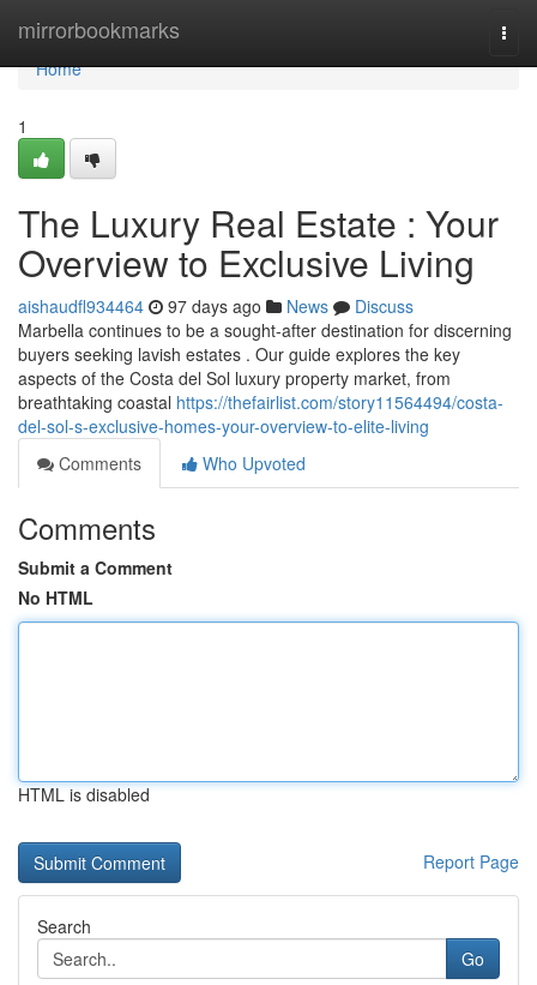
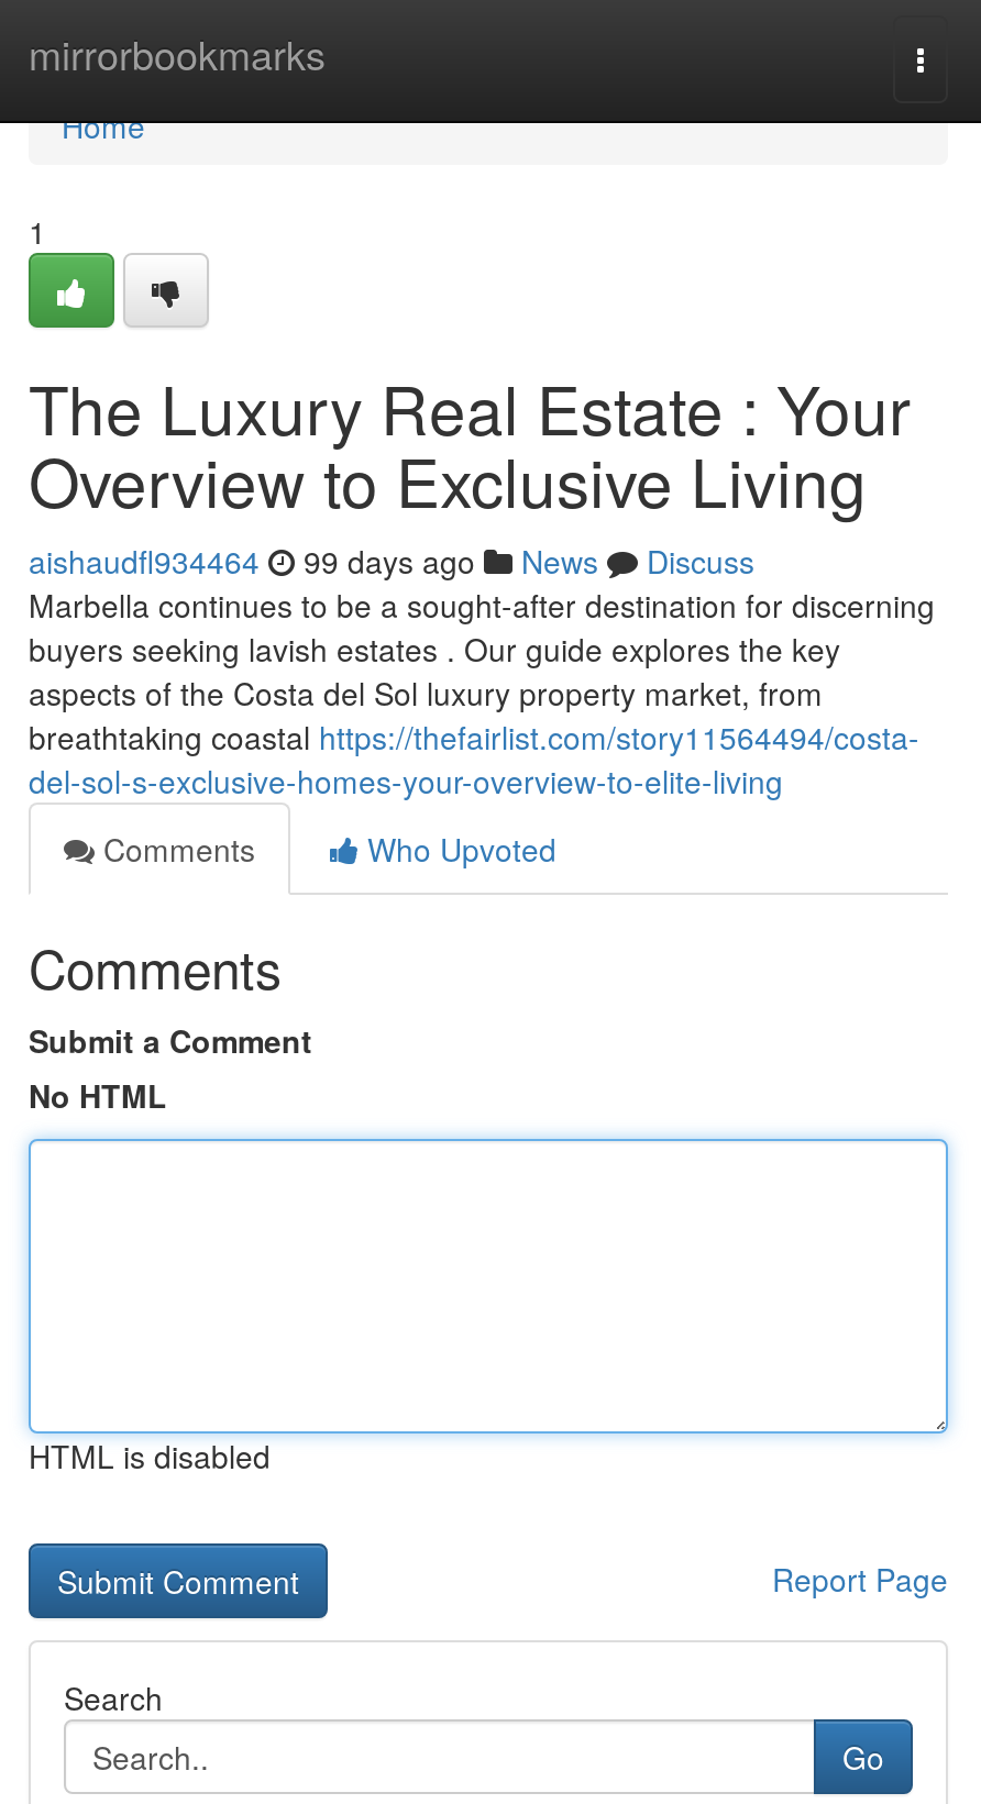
[18,294,414,318] aishaudfl934464 97 days ago News Discuss -> [29,539,754,583] aishaudfl934464 99 days ago News Discuss

